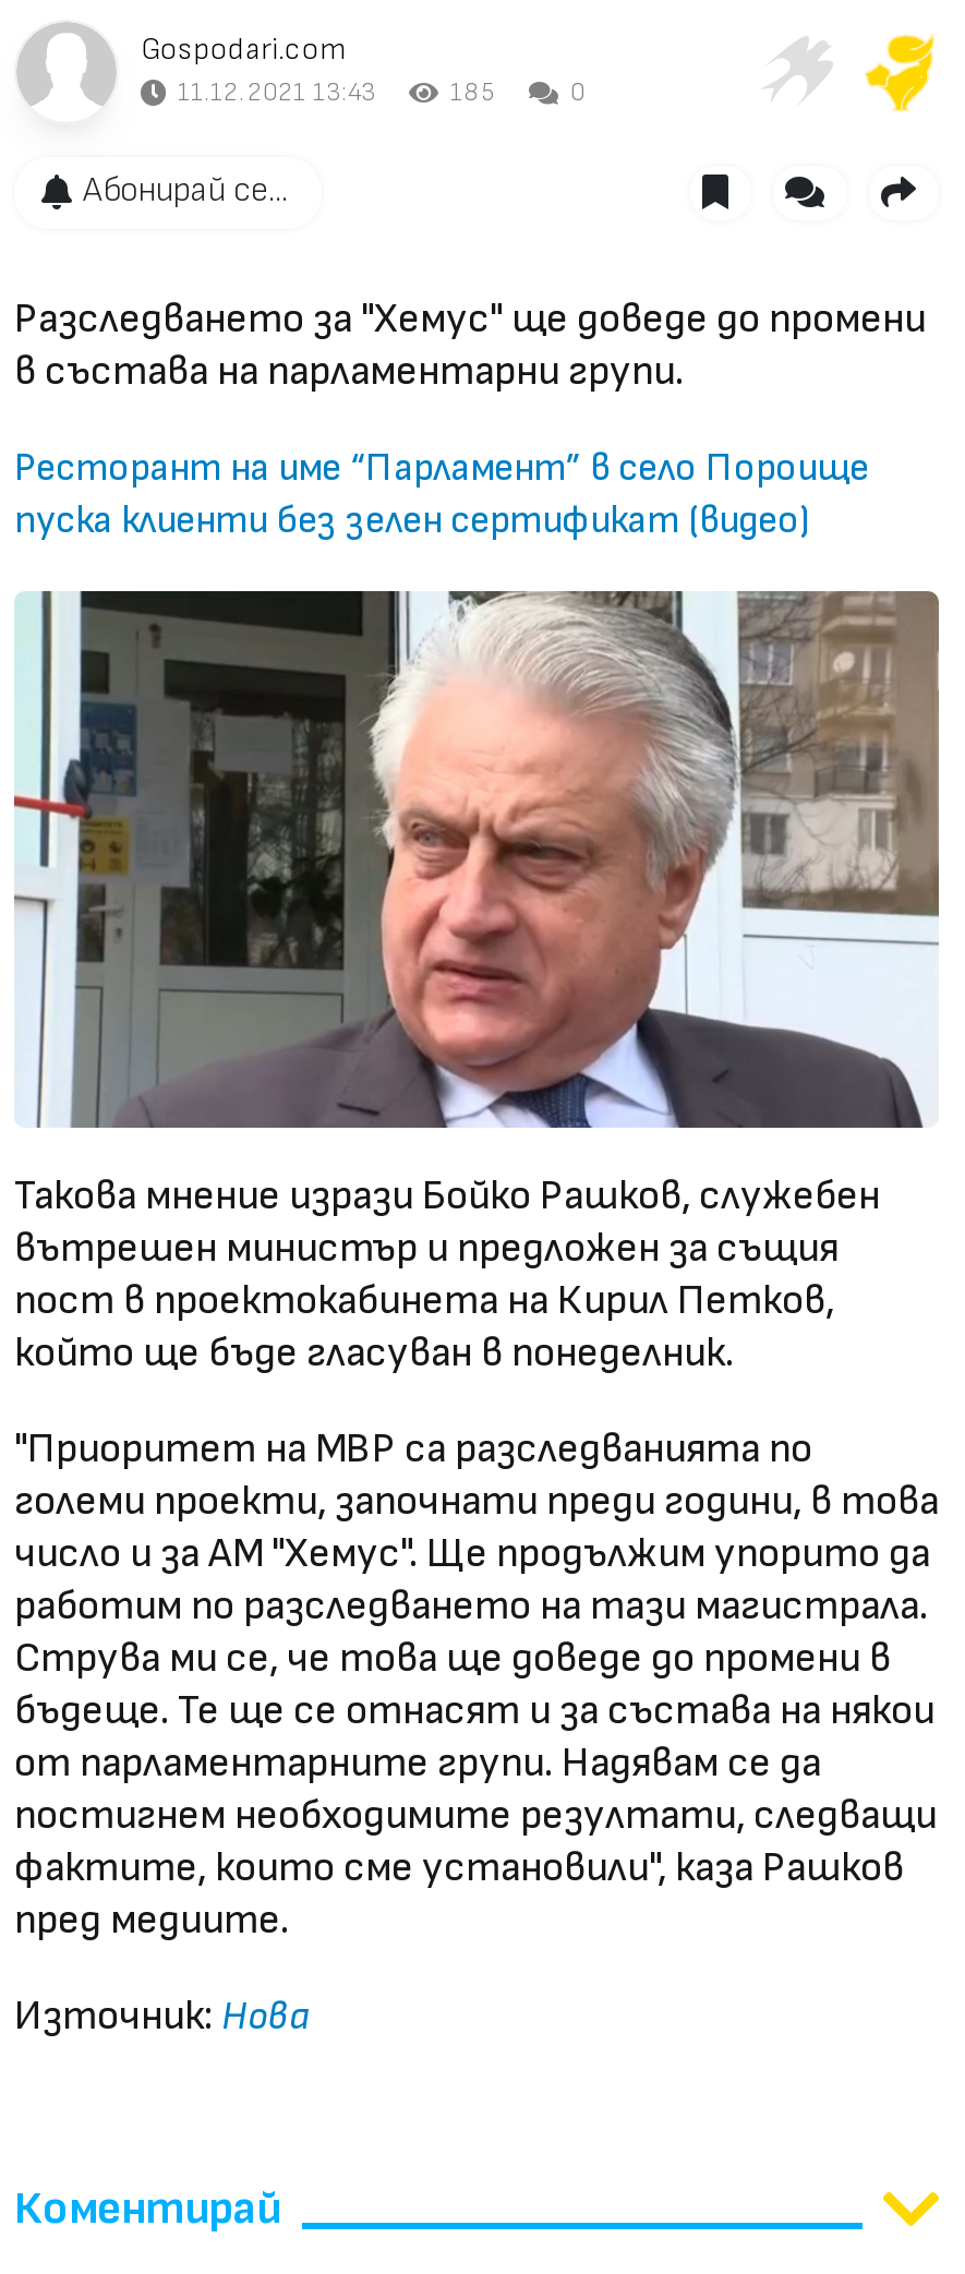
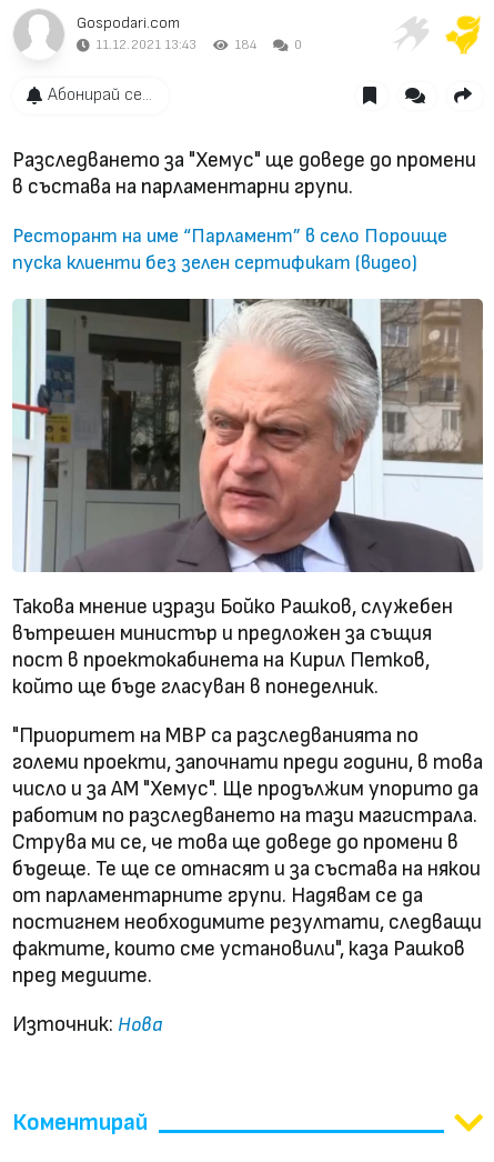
[450,75,496,108] 185 -> [234,36,256,53] 184

